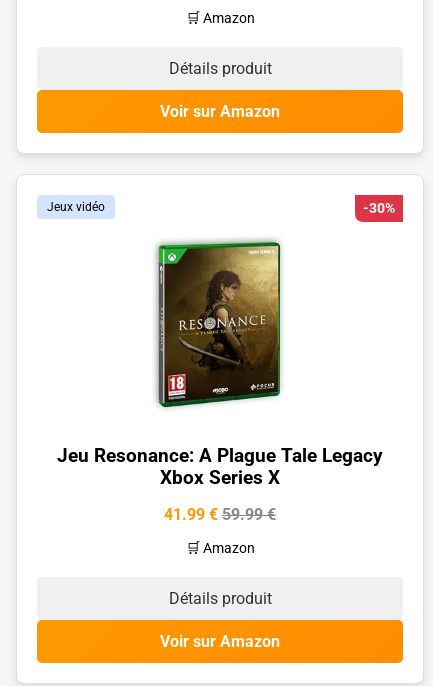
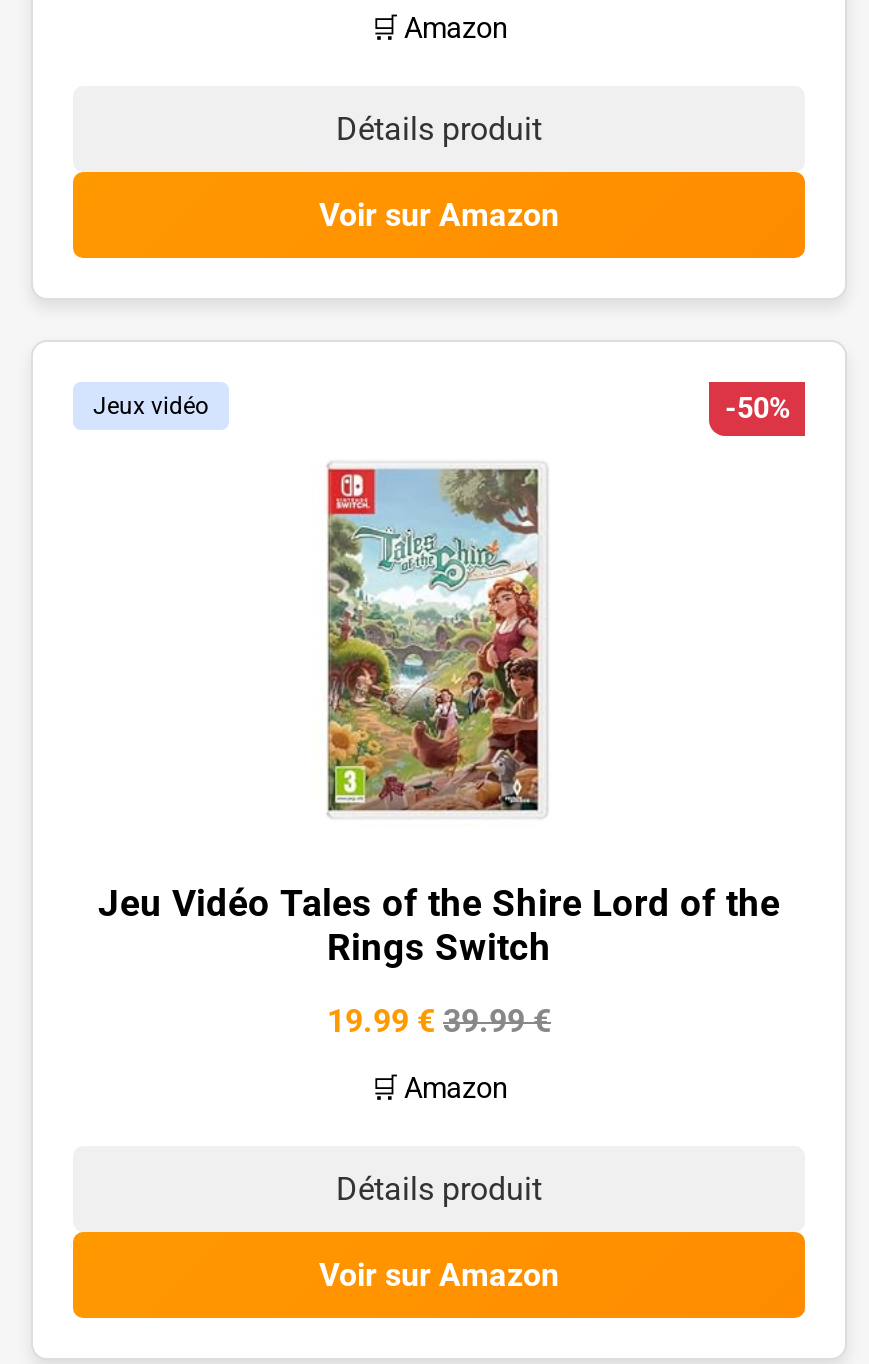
[363,200,395,217] -30% -> [725,392,789,426] -50%
[57,238,383,489] [image] | Jeu Resonance: A Plague Tale Legacy | Xbox Series X -> [98,464,780,970] [image] | Jeu Vidéo Tales of the Shire Lord of the | Rings Switch
[164,505,276,524] 41.99 €59.99 € -> [327,1002,551,1040] 19.99 €39.99 €

